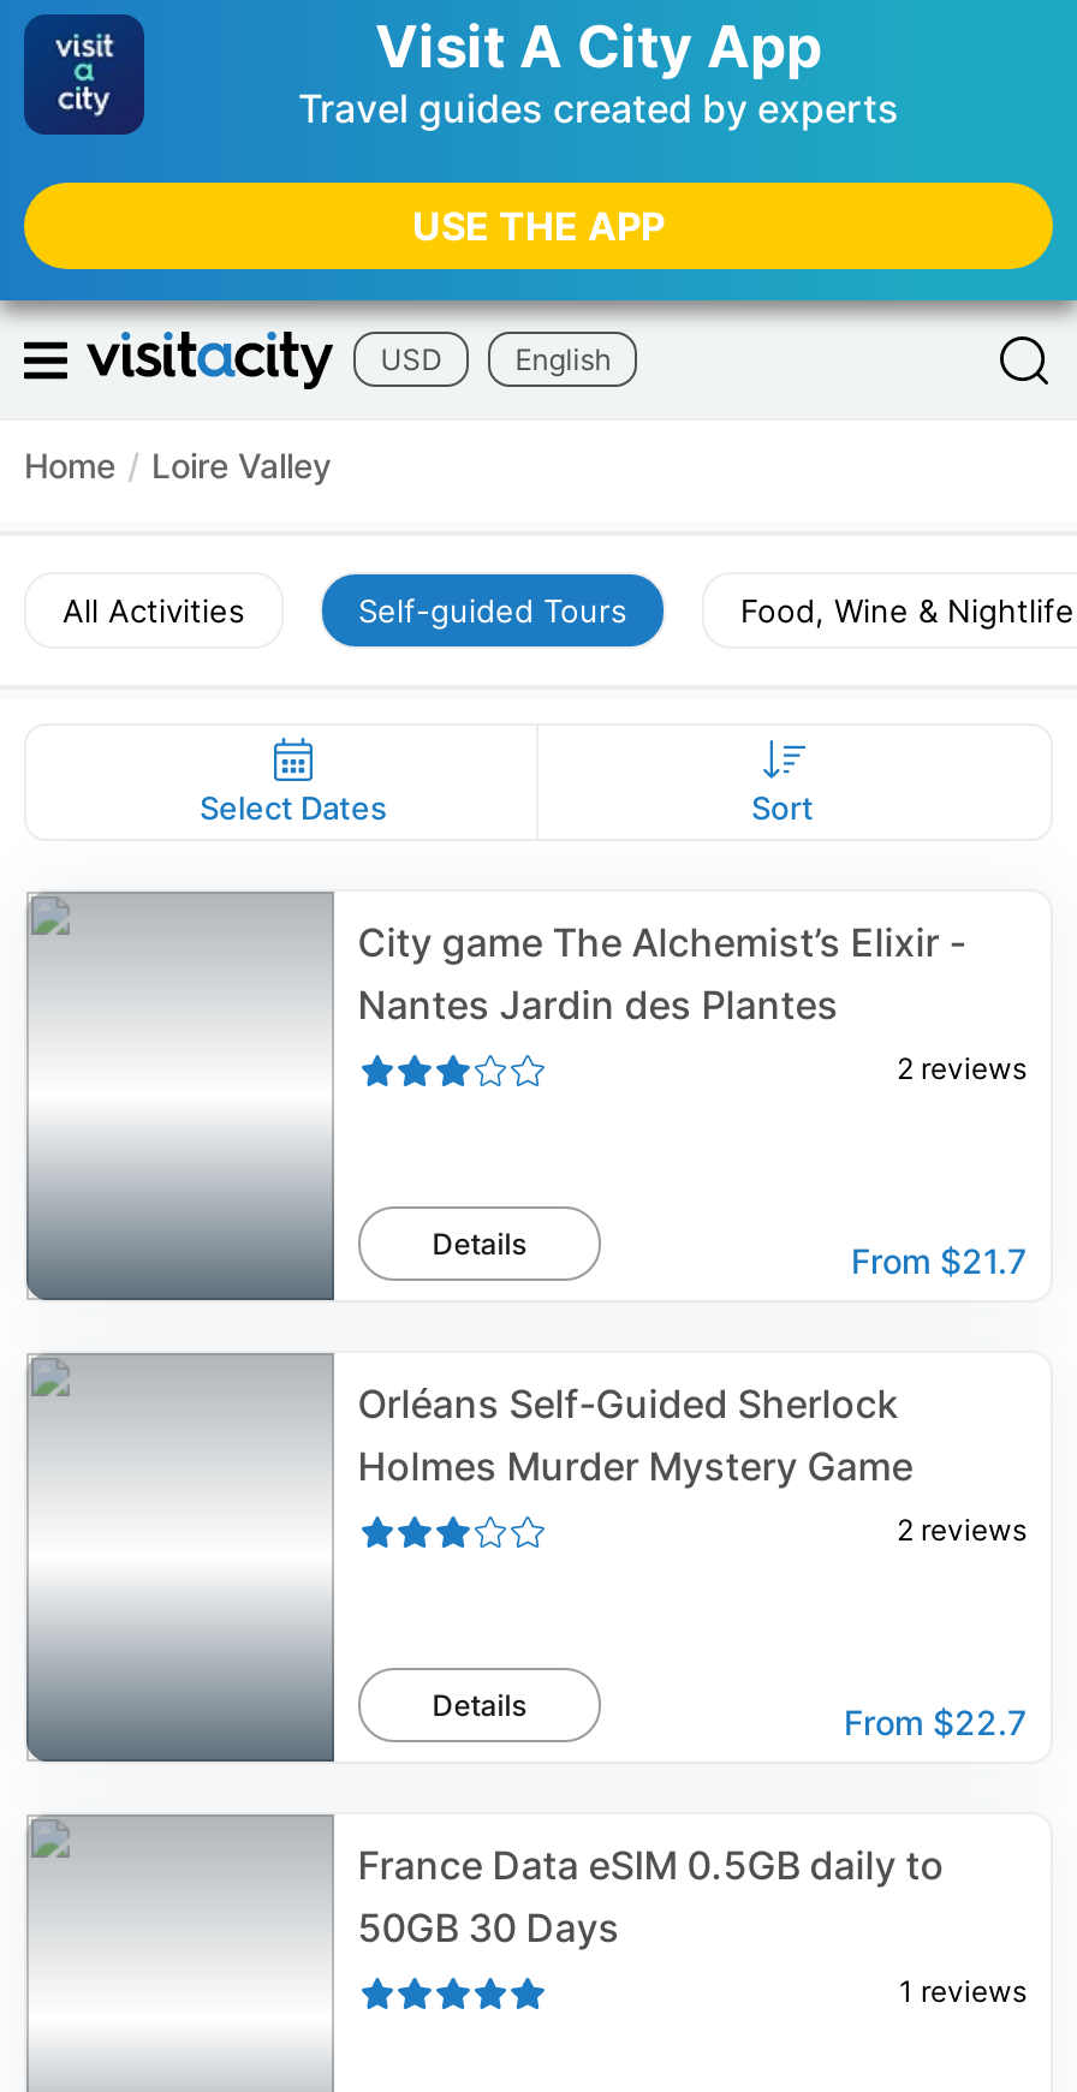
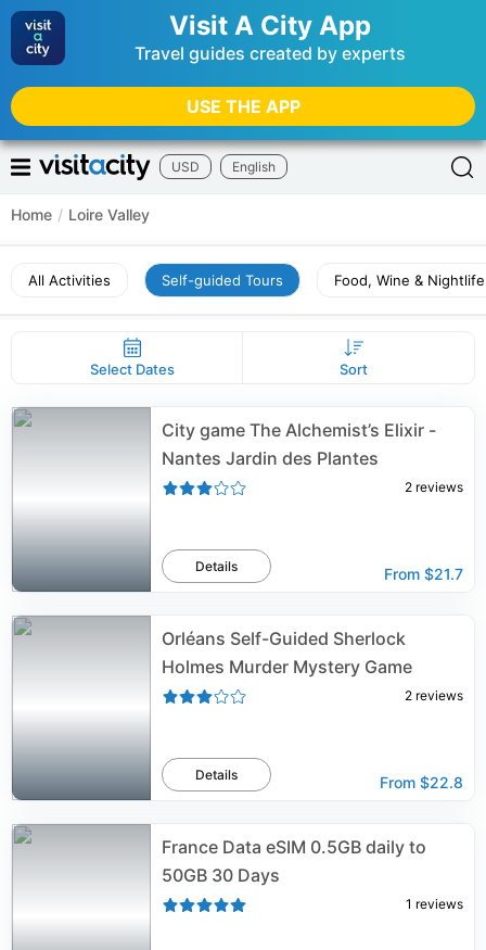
[844,1701,1027,1742] From $22.7 -> [380,773,463,791] From $22.8

